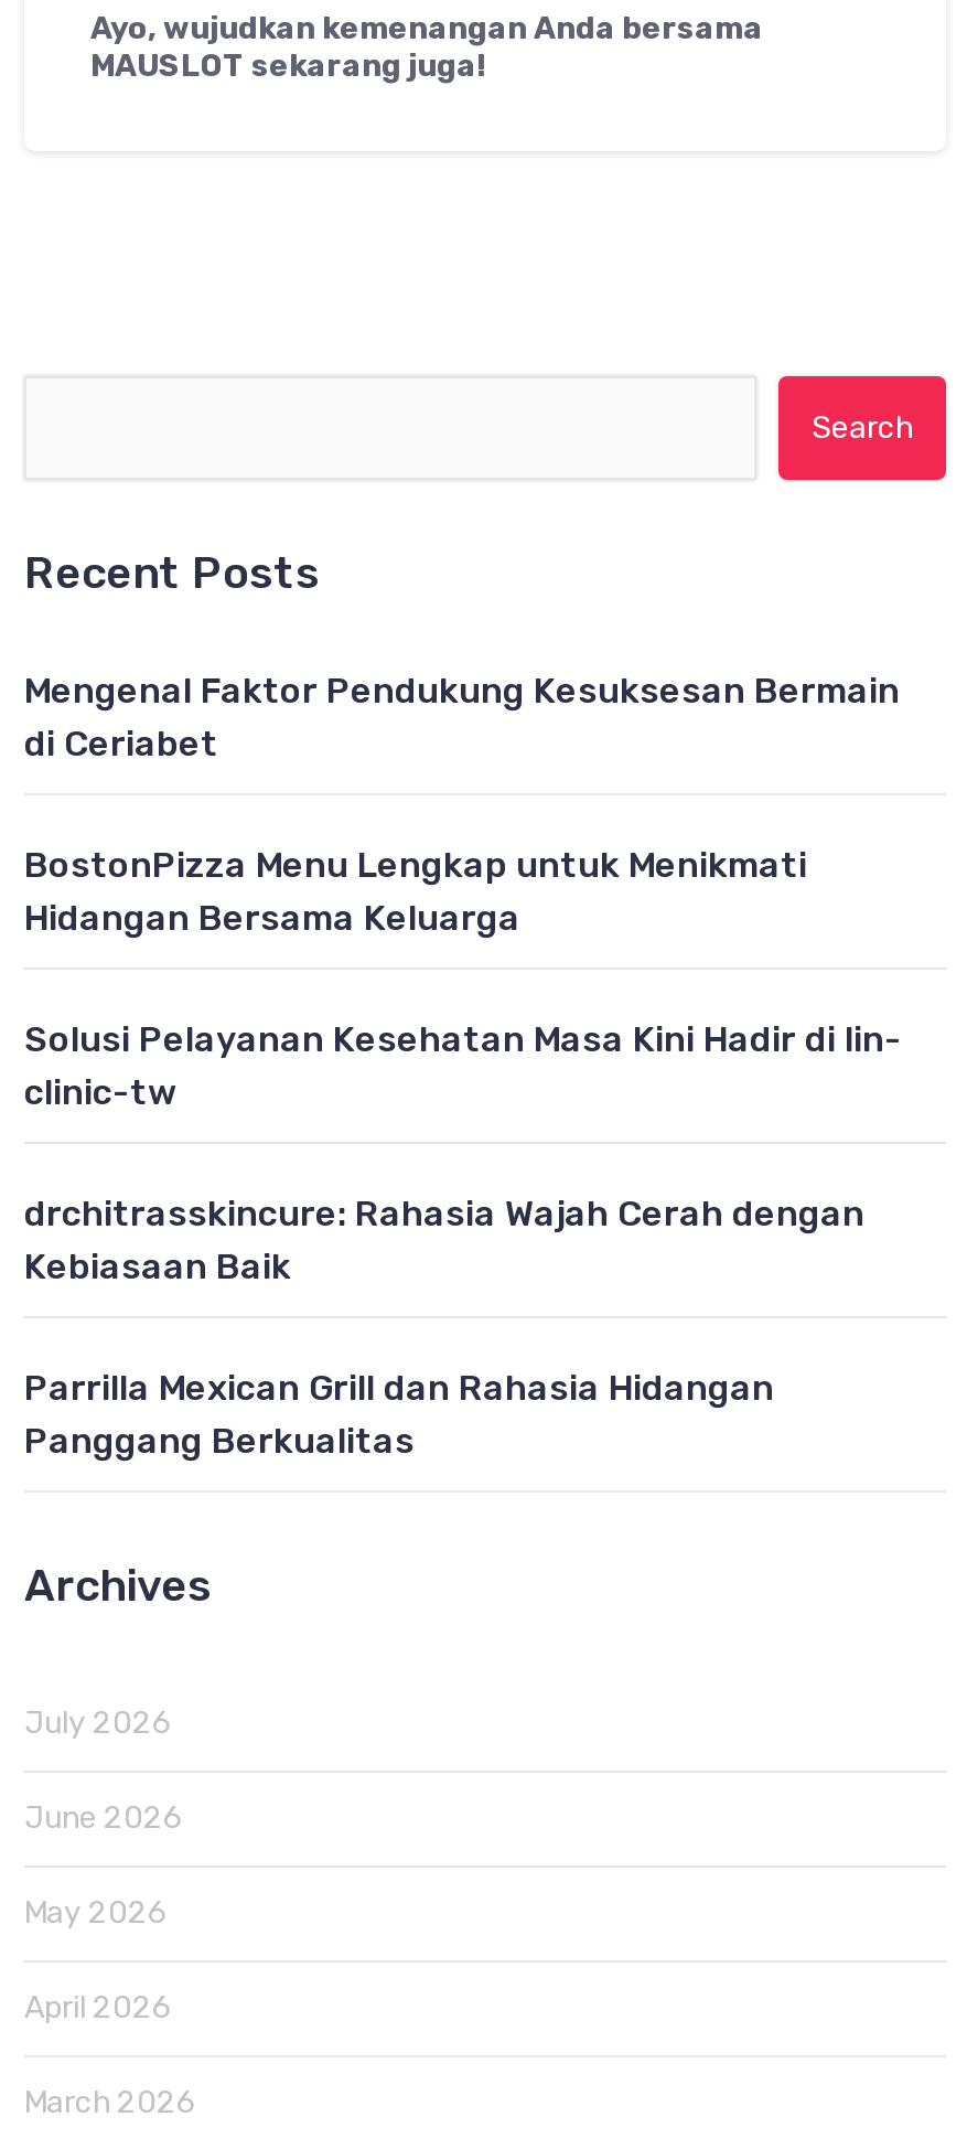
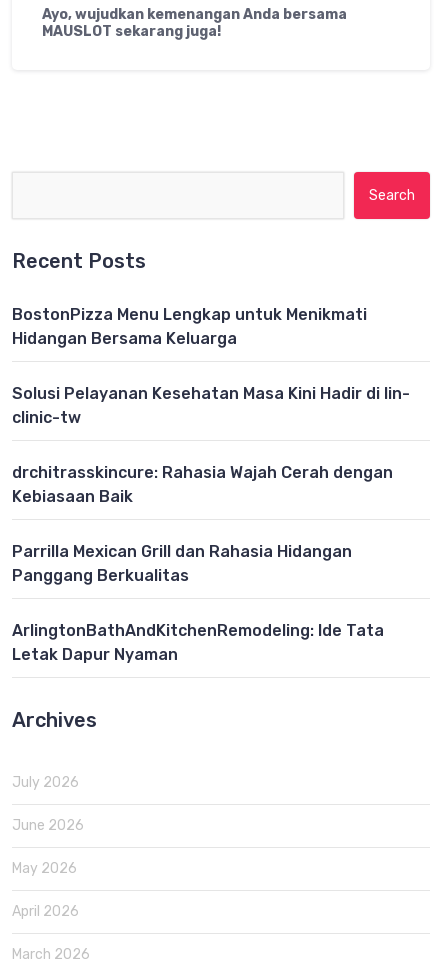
[24,670,900,765] Mengenal Faktor Pendukung Kesuksesan Bermain | di Ceriabet -> none
moved [24,844,902,1462] -> [12,305,410,585]: BostonPizza Menu Lengkap untuk Menikmati | Hidangan Bersama Keluarga | Solusi Pelayanan Kesehatan Masa Kini Hadir di lin- | clinic-tw | drchitrasskincure: Rahasia Wajah Cerah dengan | Kebiasaan Baik | Parrilla Mexican Grill dan Rahasia Hidangan | Panggang Berkualitas
none -> [12,621,384,664] ArlingtonBathAndKitchenRemodeling: Ide Tata | Letak Dapur Nyaman

